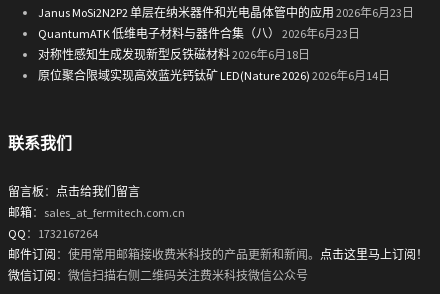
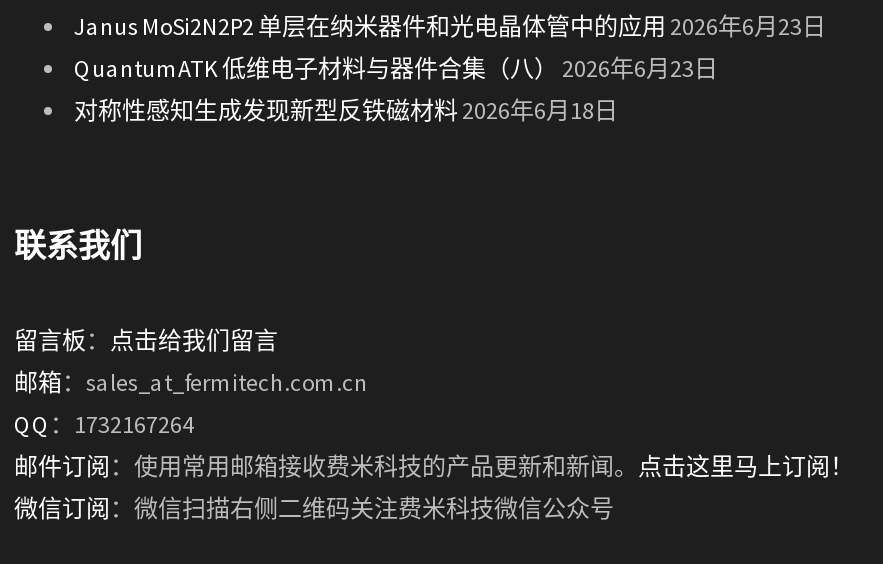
[38,68,390,83] 原位聚合限域实现高效蓝光钙钛矿 LED(Nature 2026) 2026年6月14日 -> none

